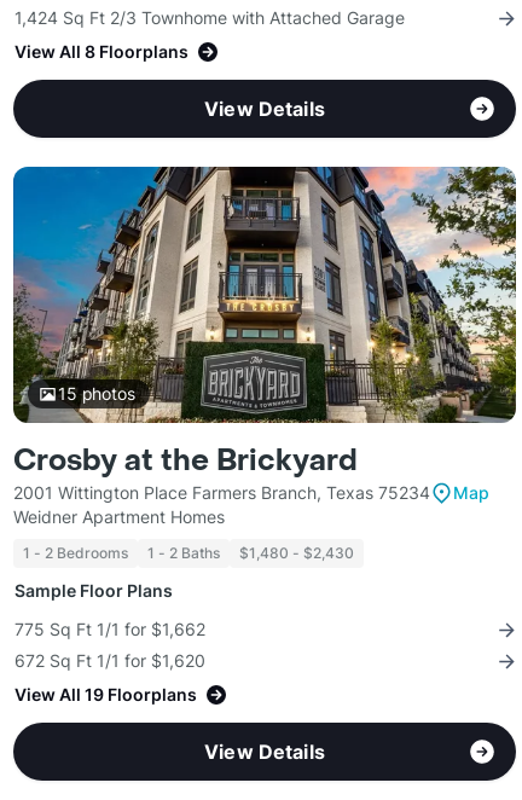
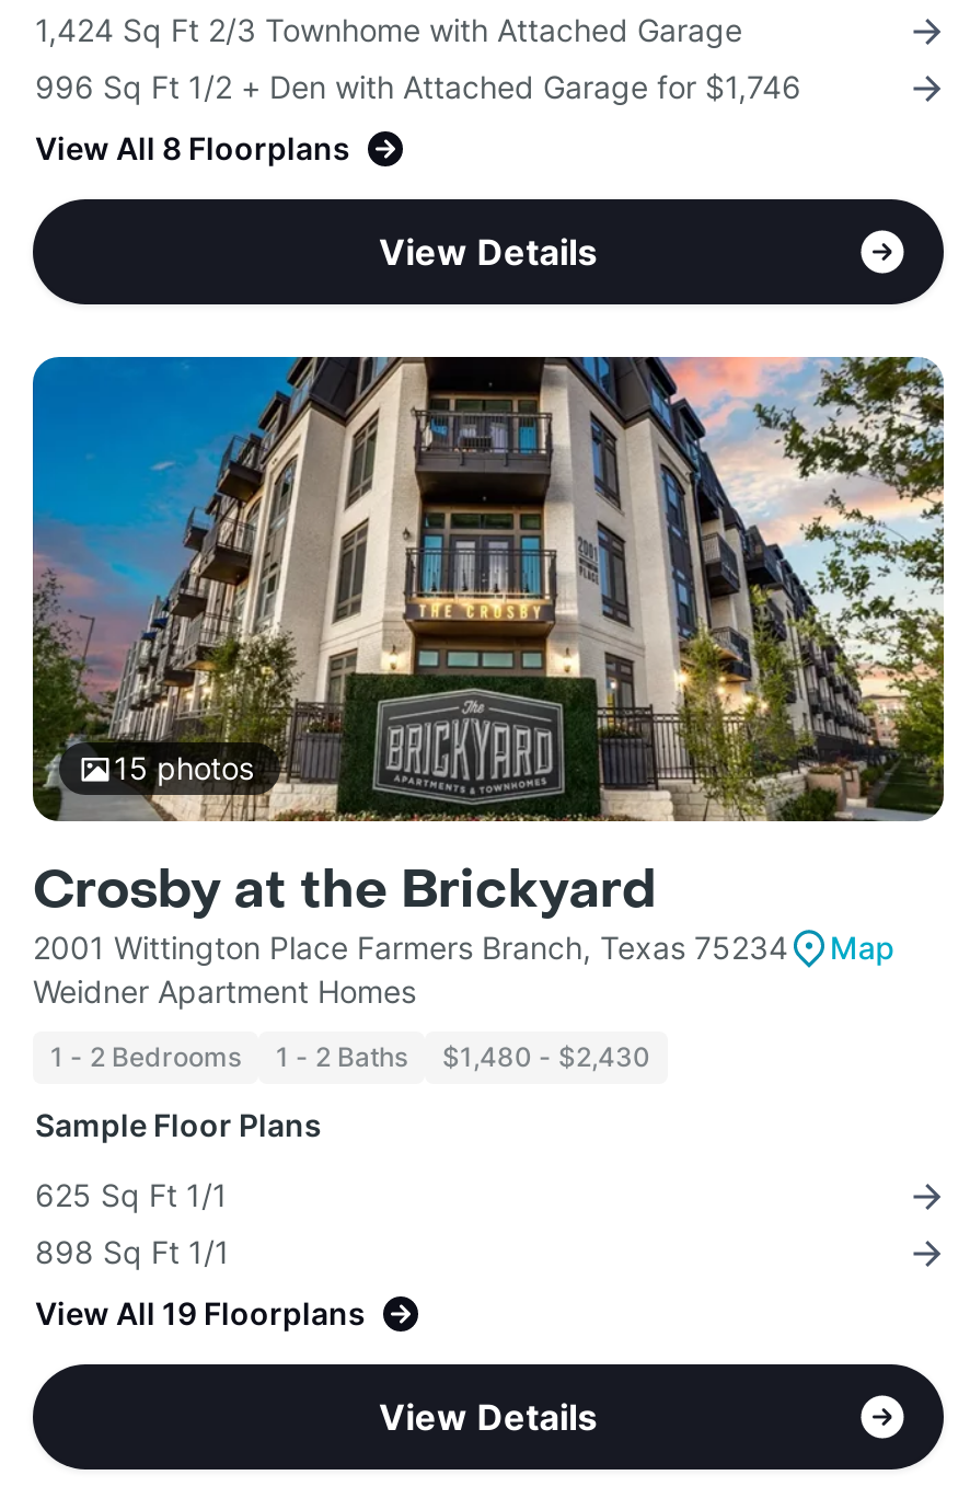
none -> [35,68,801,106] 996 Sq Ft 1/2 + Den with Attached Garage for $1,746
[14,619,205,640] 775 Sq Ft 1/1 for $1,662 -> [35,1176,228,1214] 625 Sq Ft 1/1
[14,650,205,671] 672 Sq Ft 1/1 for $1,620 -> [35,1233,230,1271] 898 Sq Ft 1/1

